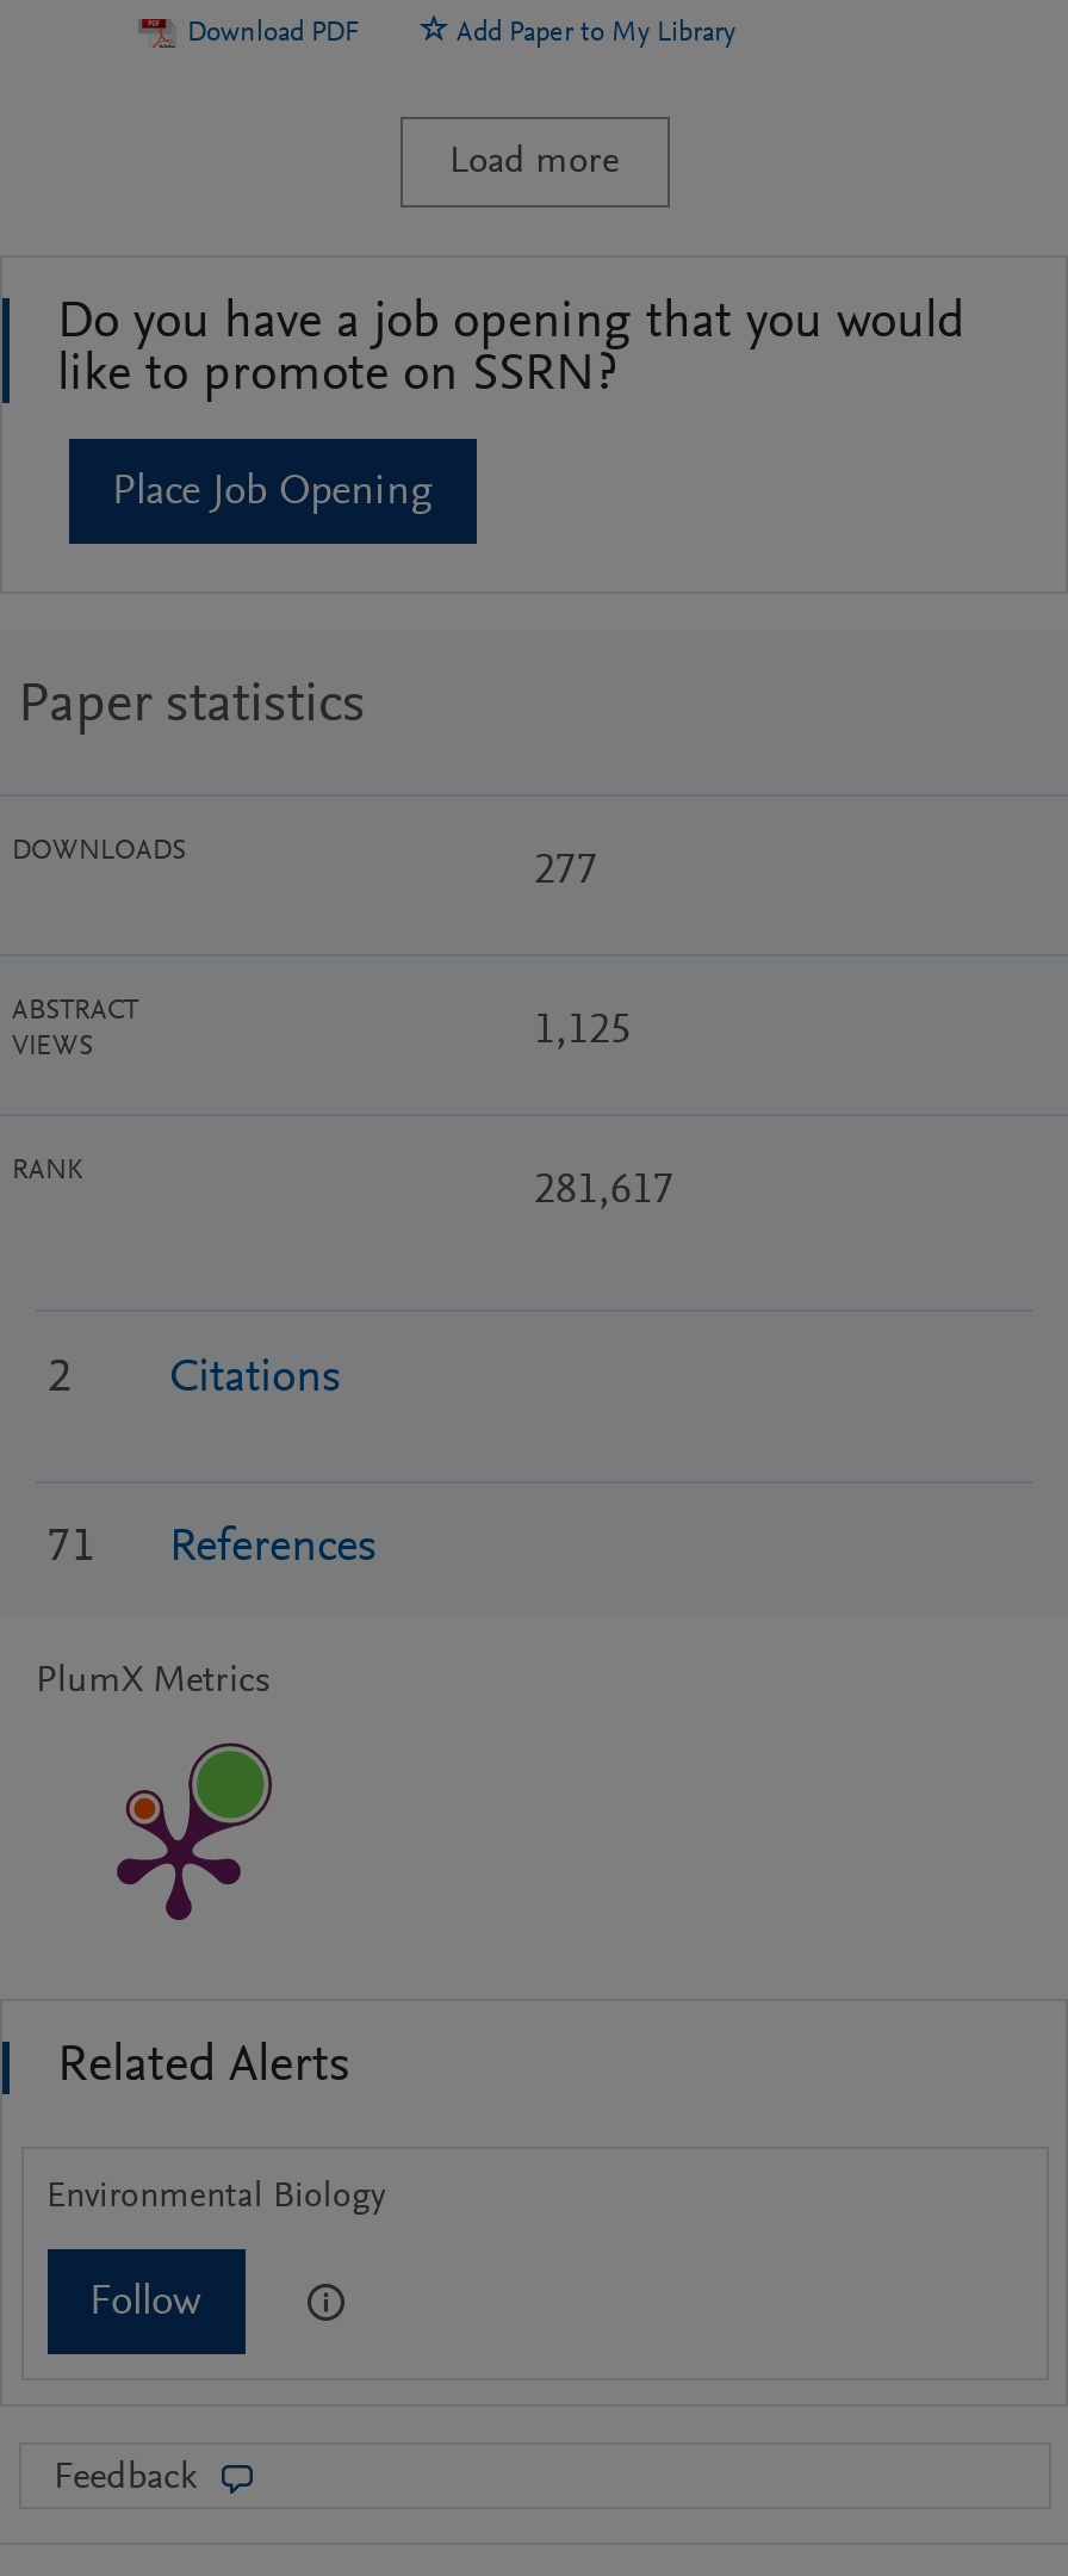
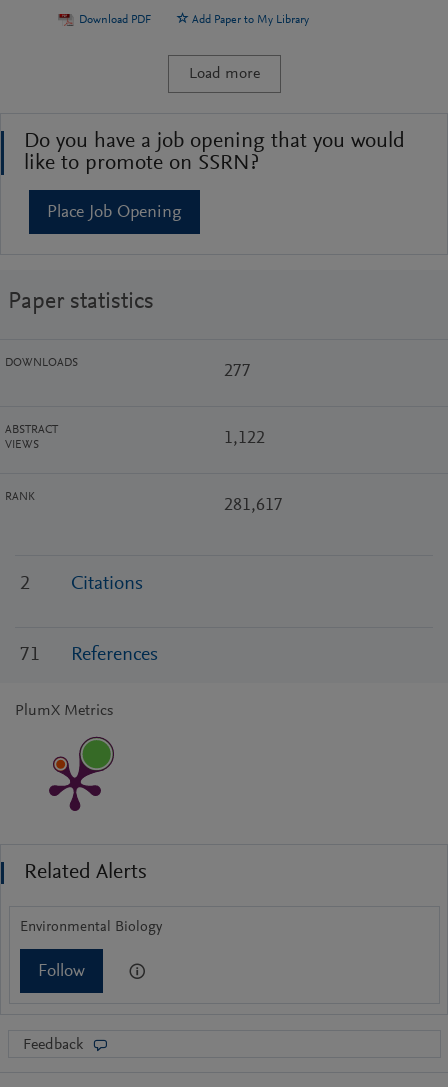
[534,1011,632,1054] 1,125 -> [224,430,265,448] 1,122

